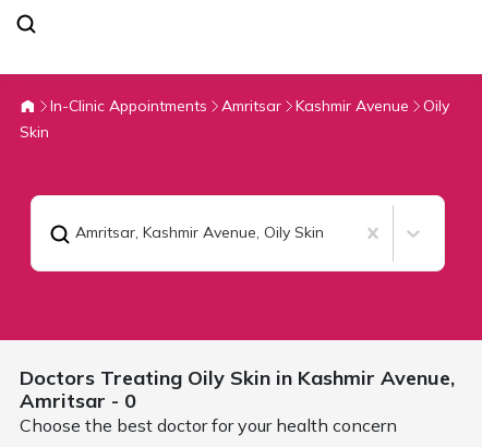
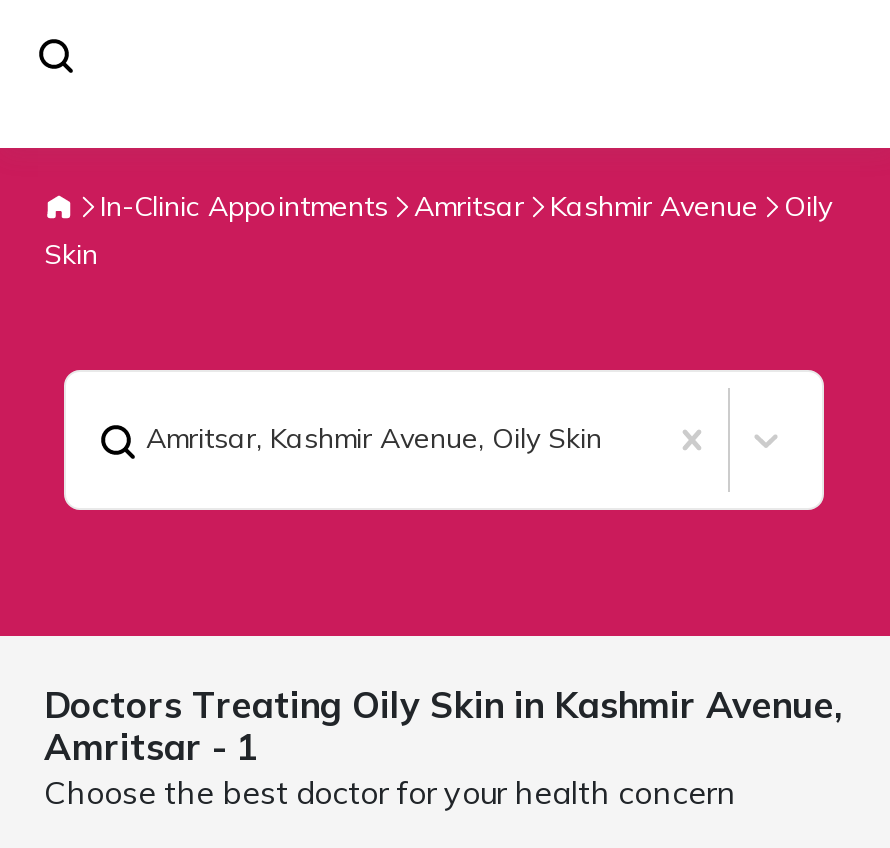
[20,388,136,413] Amritsar - 0 -> [44,724,258,770] Amritsar - 1

